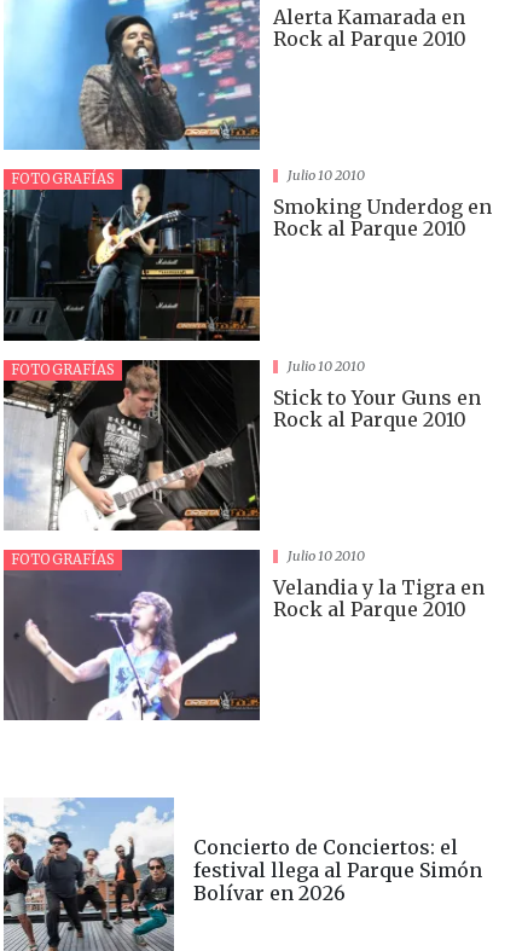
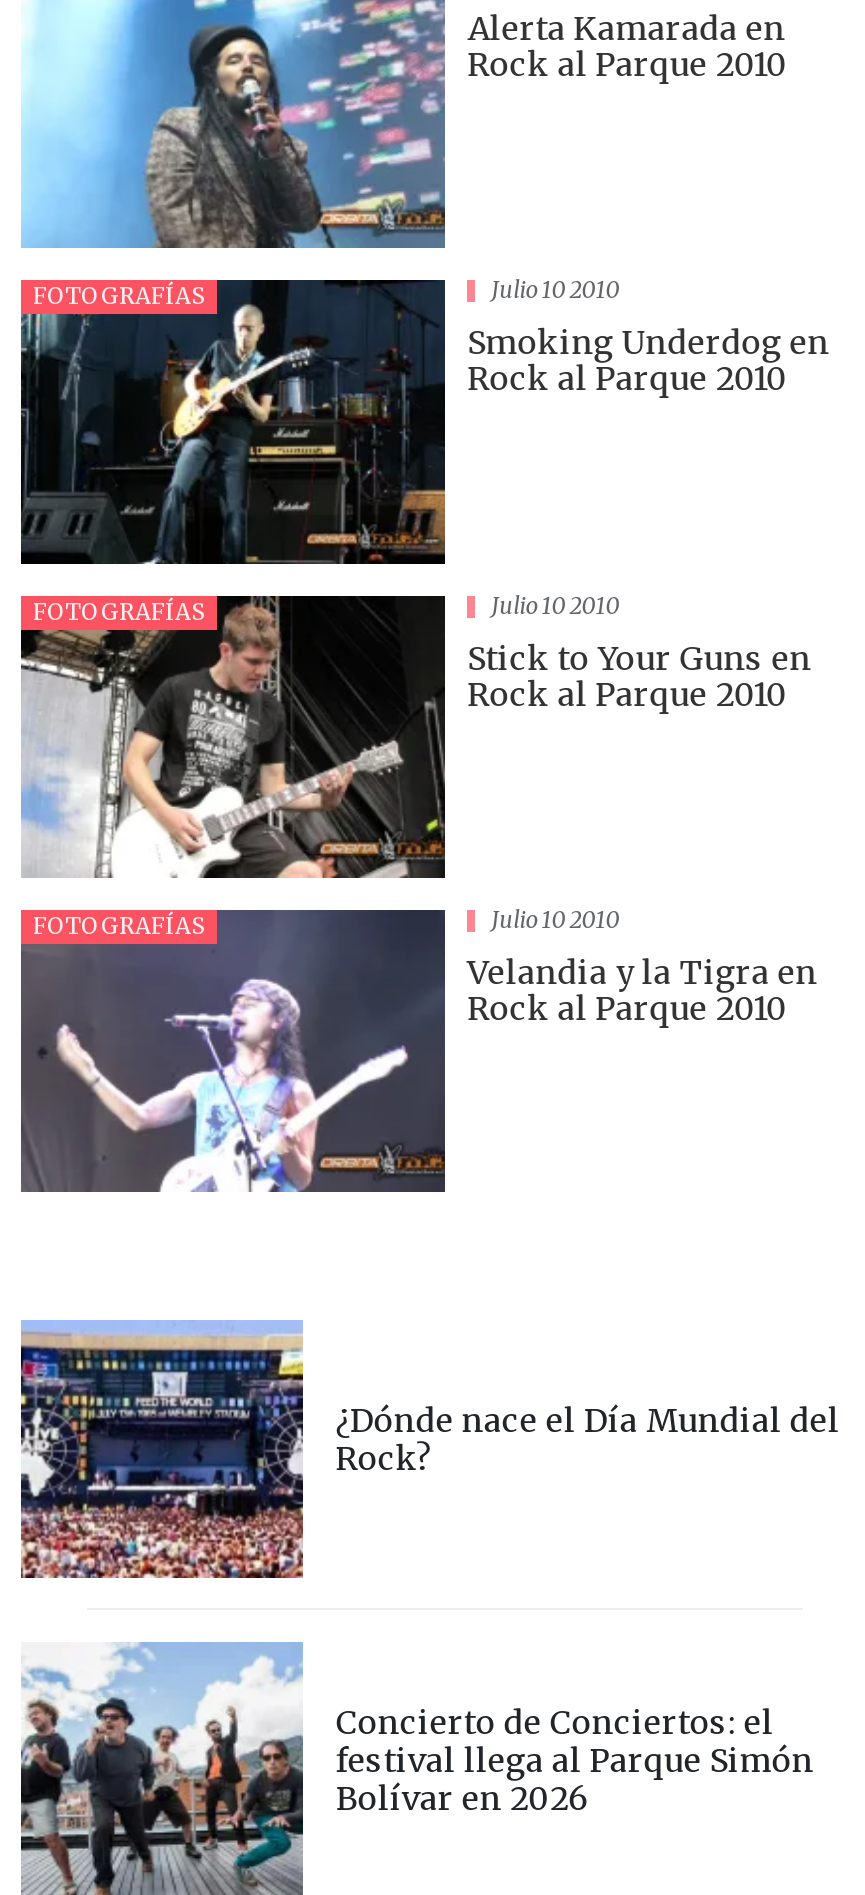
none -> [21,1320,840,1582] [image] | ¿Dónde nace el Día Mundial del | Rock?

